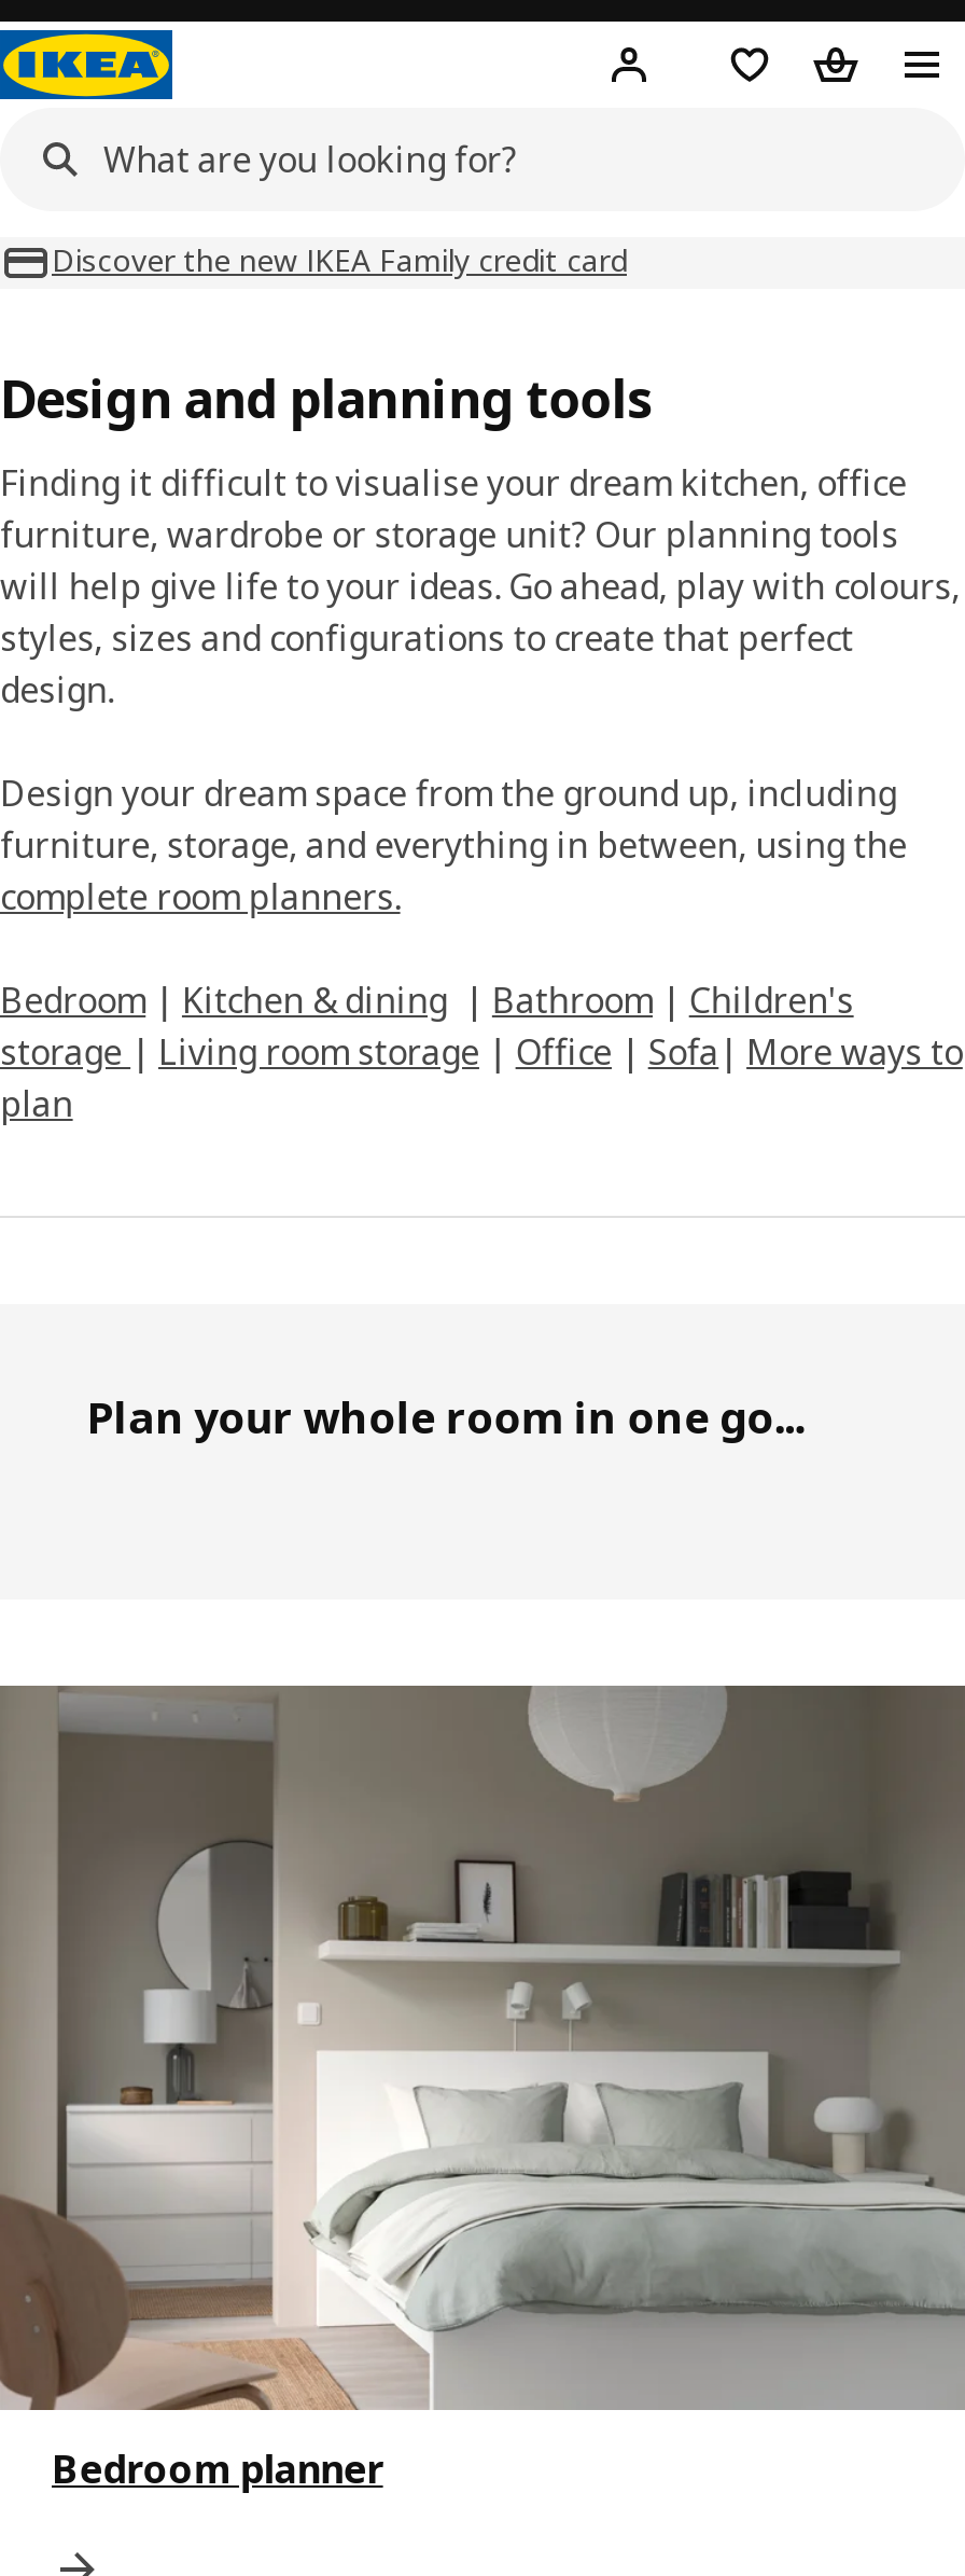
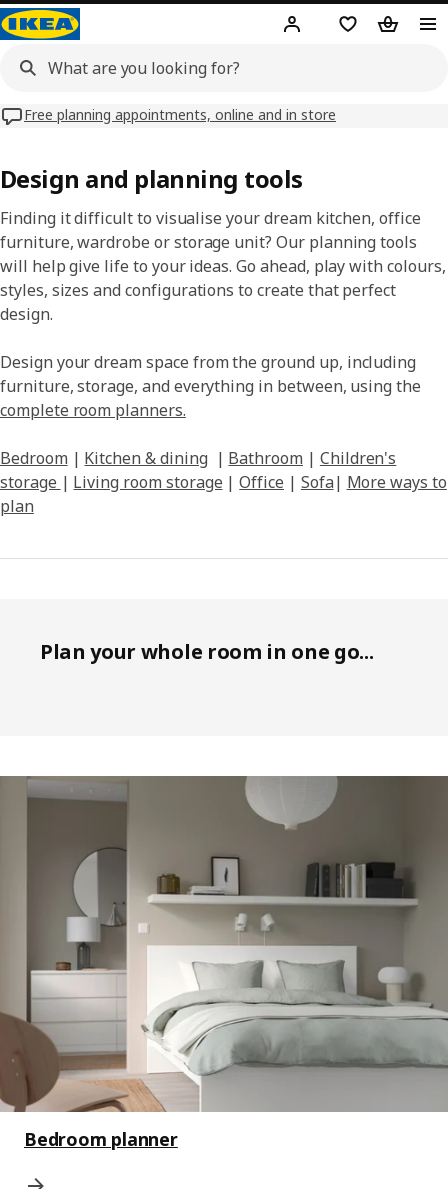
[52,239,627,280] Discover the new IKEA Family credit card -> [24,105,336,124] Free planning appointments, online and in store

